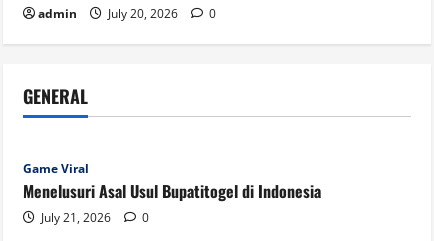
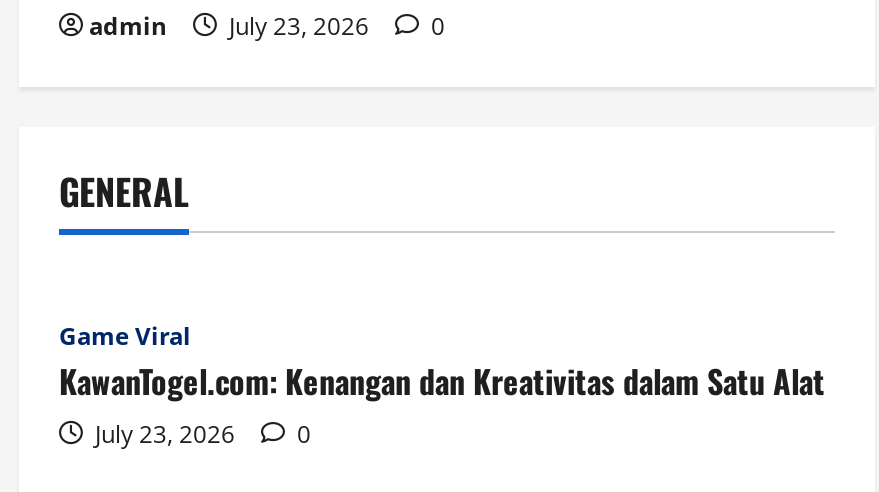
[38,5,216,22] admin July 20, 2026 0 -> [89,9,445,43] admin July 23, 2026 0
[23,179,321,226] Menelusuri Asal Usul Bupatitogel di Indonesia | July 21, 2026 -> [59,357,825,451] KawanTogel.com: Kenangan dan Kreativitas dalam Satu Alat | July 23, 2026

